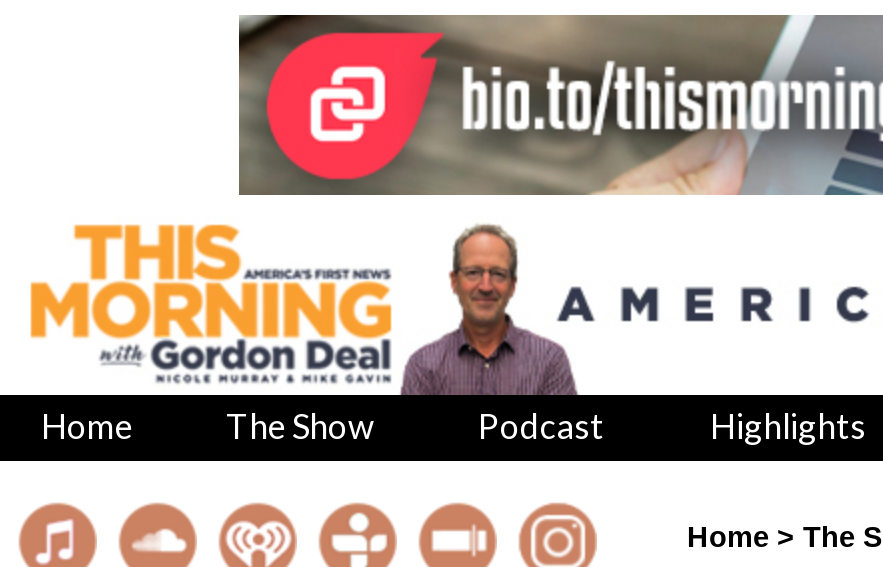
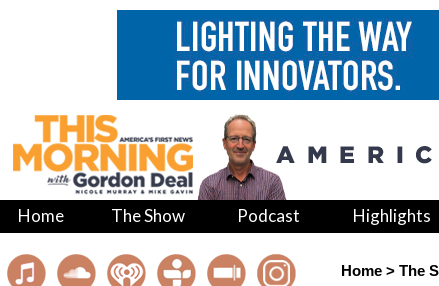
[237,13,877,197] [image] -> [116,9,436,101] [image]

